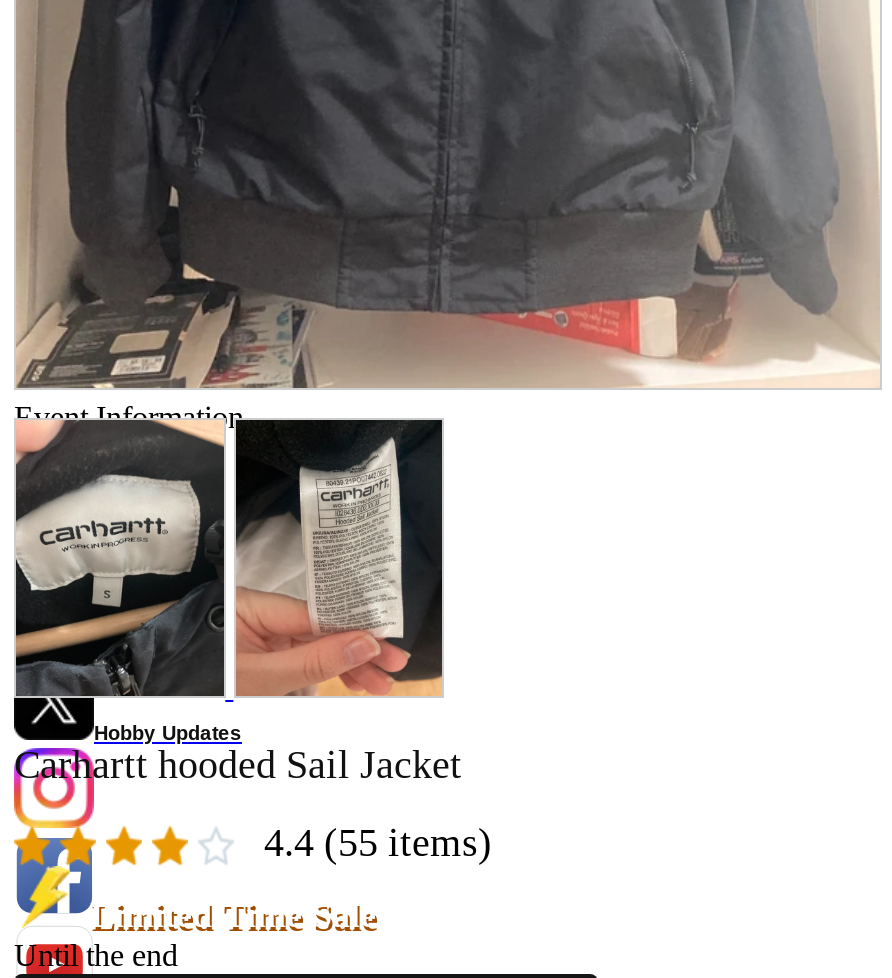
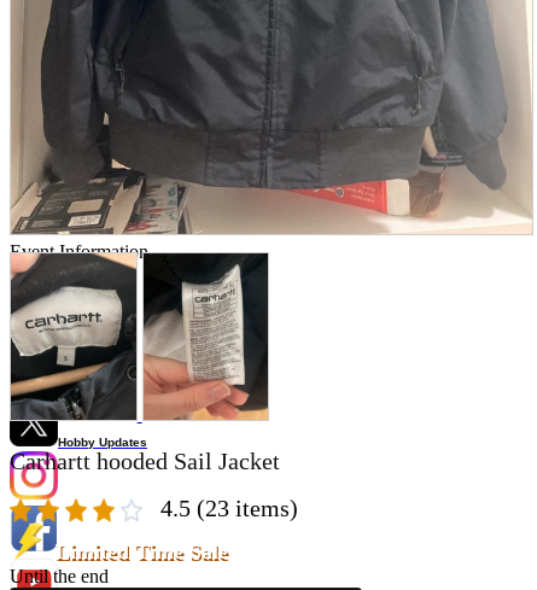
[254,820,492,864] 4.4 (55 items) -> [154,495,298,521] 4.5 (23 items)

